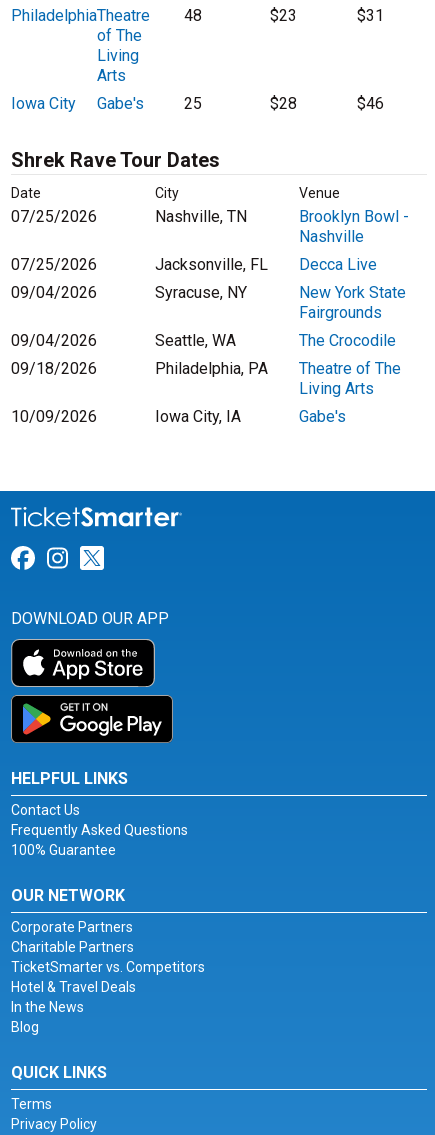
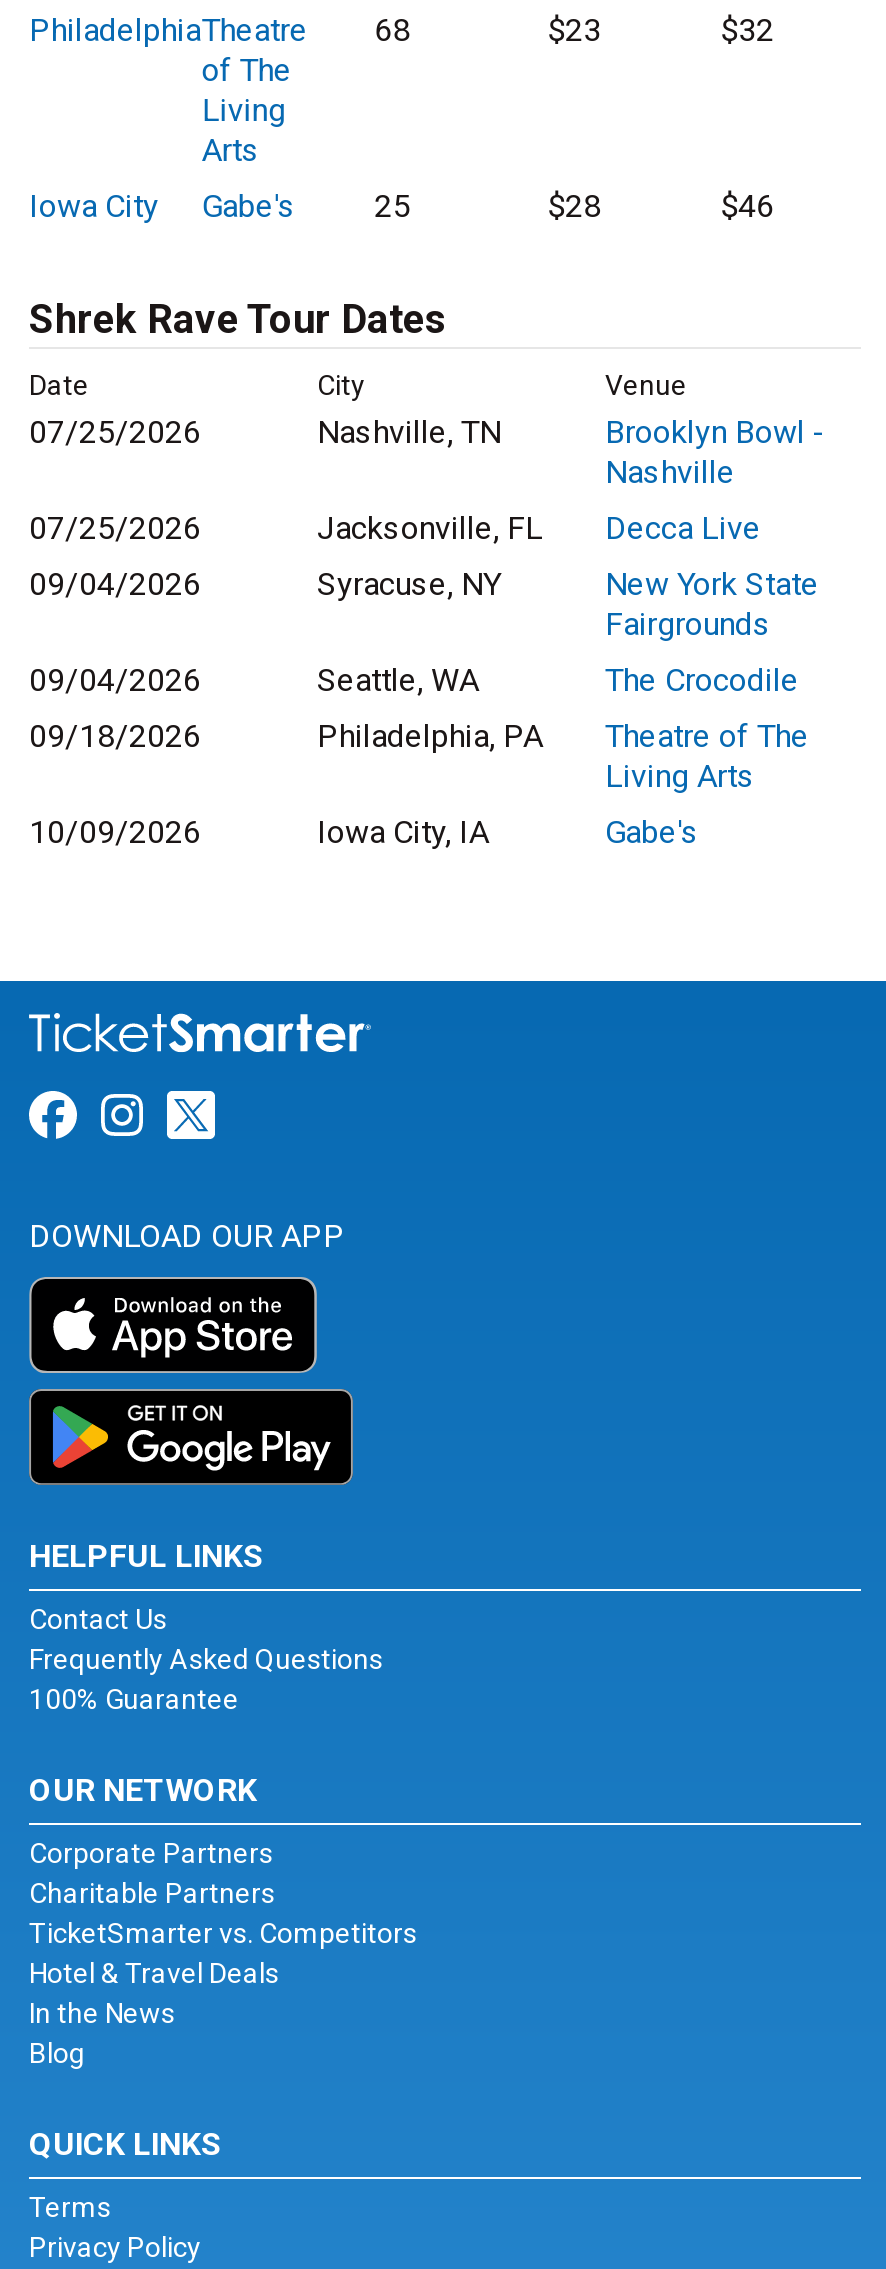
[11,6,202,25] PhiladelphiaTheatre 48 -> [29,11,411,49] PhiladelphiaTheatre 68
[357,6,384,25] $31 -> [720,11,774,49] $32

